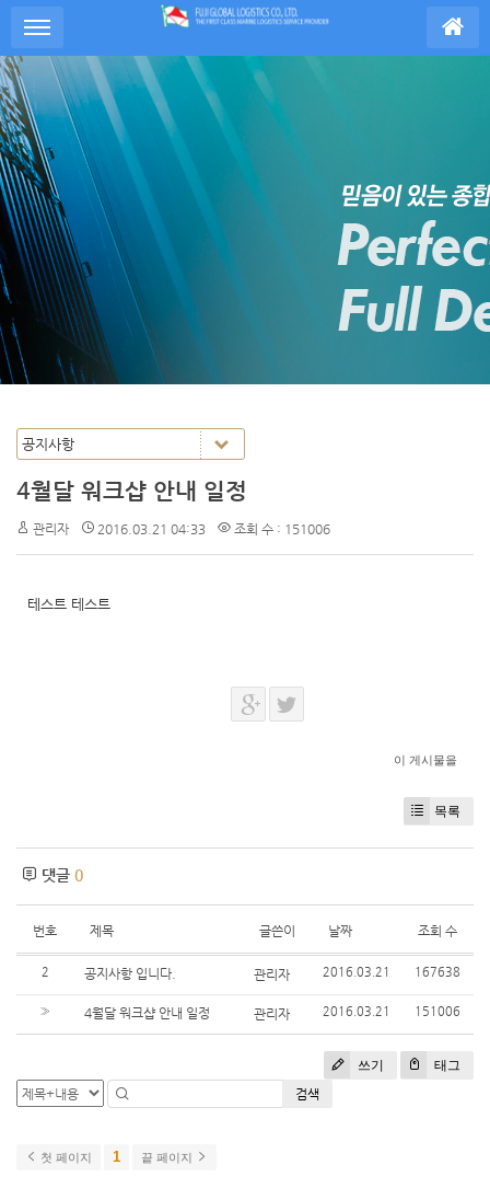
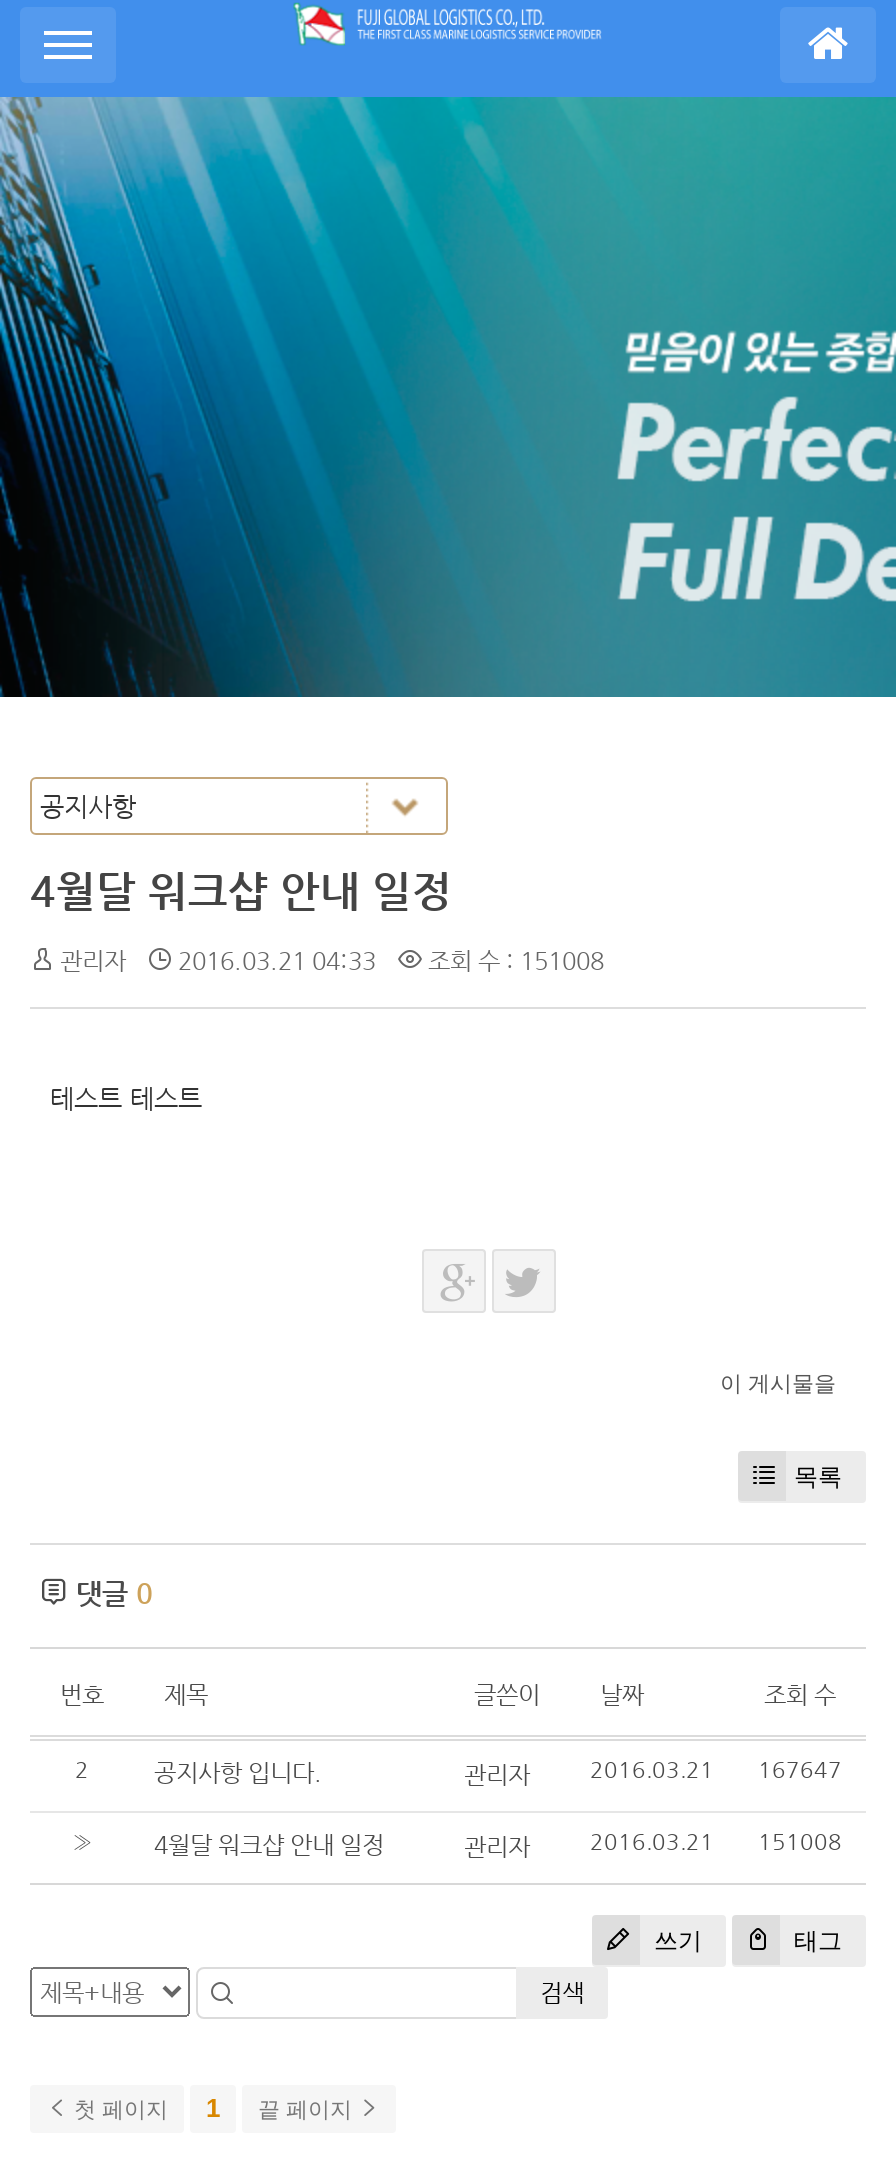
[33,521,330,537] 관리자 2016.03.21 04:33 조회 수 : 151006 -> [60,947,604,975] 관리자 2016.03.21 04:33 조회 수 : 151008
[323,965,460,979] 2016.03.21 167638 -> [590,1757,842,1783] 2016.03.21 167647
[323,1004,460,1018] 2016.03.21 151006 -> [590,1829,842,1855] 2016.03.21 151008

